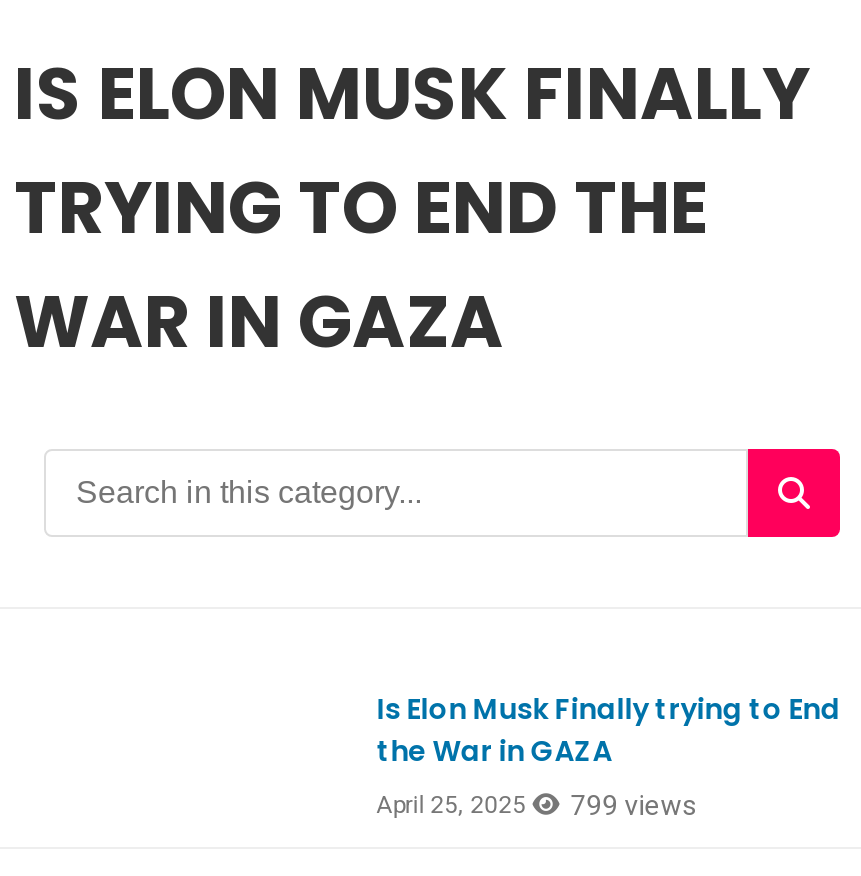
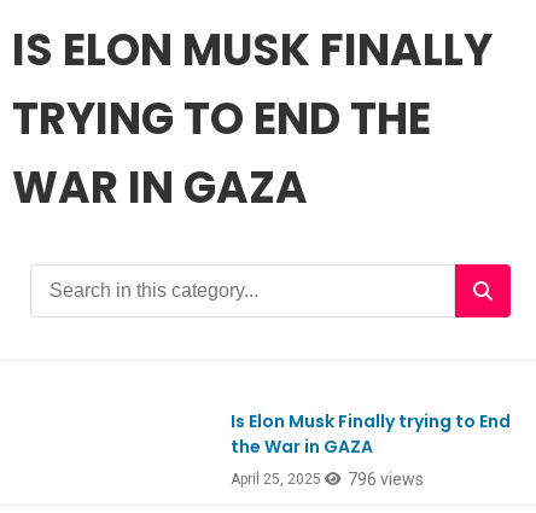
[376,789,696,821] April 25, 2025 799 views -> [231,470,424,489] April 25, 2025 796 views

